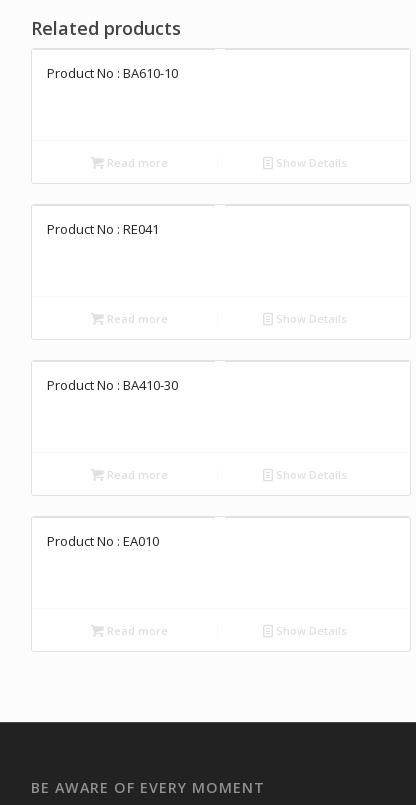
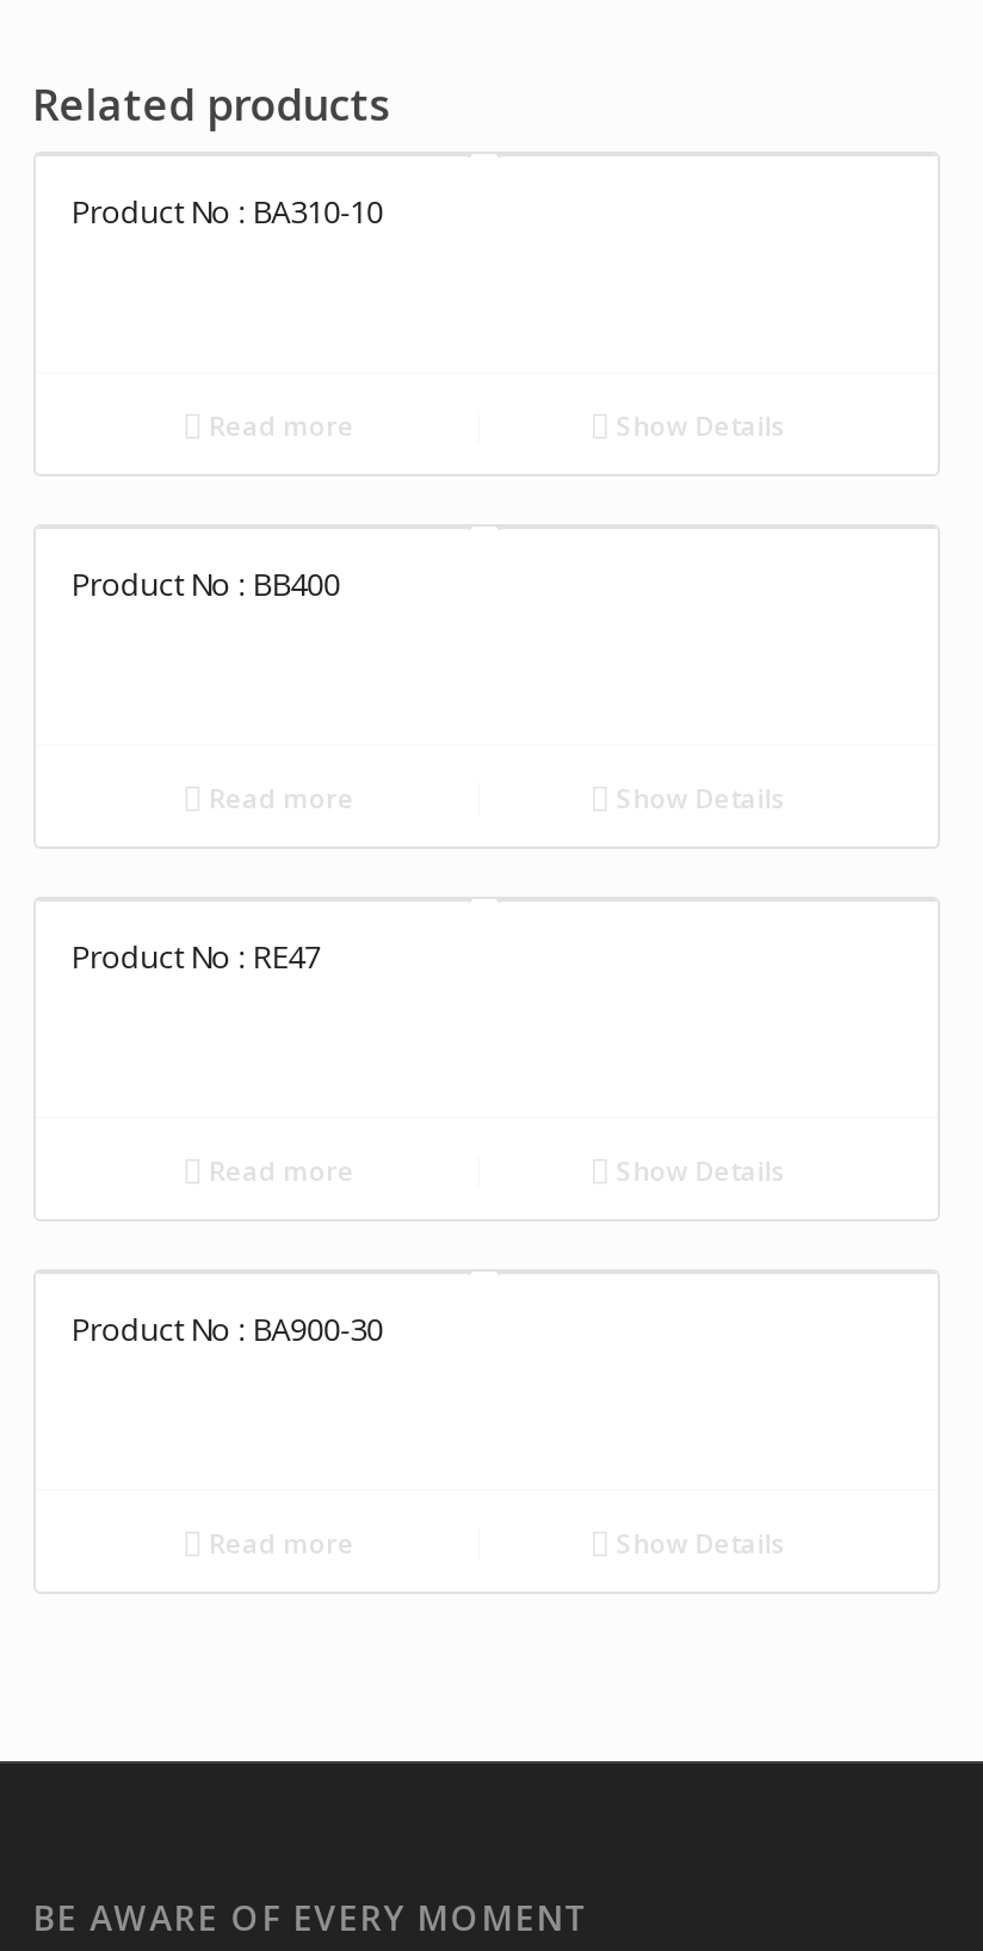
[47,64,178,82] Product No : BA610-10 -> [71,189,383,232] Product No : BA310-10
[47,220,159,238] Product No : RE041 -> [71,562,340,605] Product No : BB400
[47,376,178,394] Product No : BA410-30 -> [71,934,321,977] Product No : RE47
[47,532,159,550] Product No : EA010 -> [71,1307,383,1350] Product No : BA900-30

